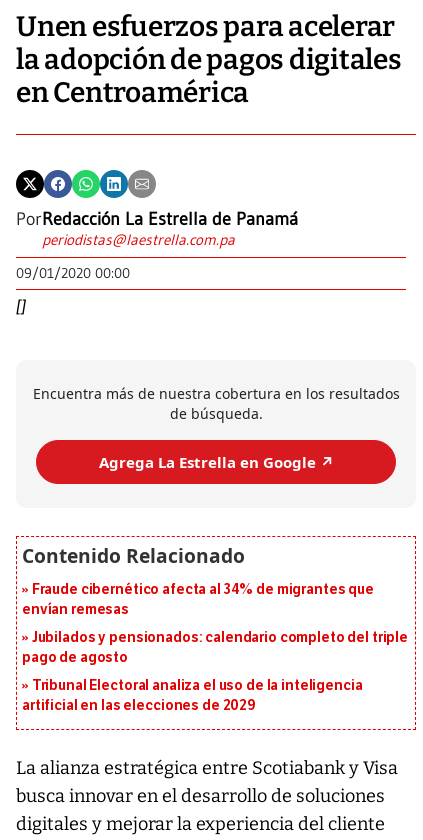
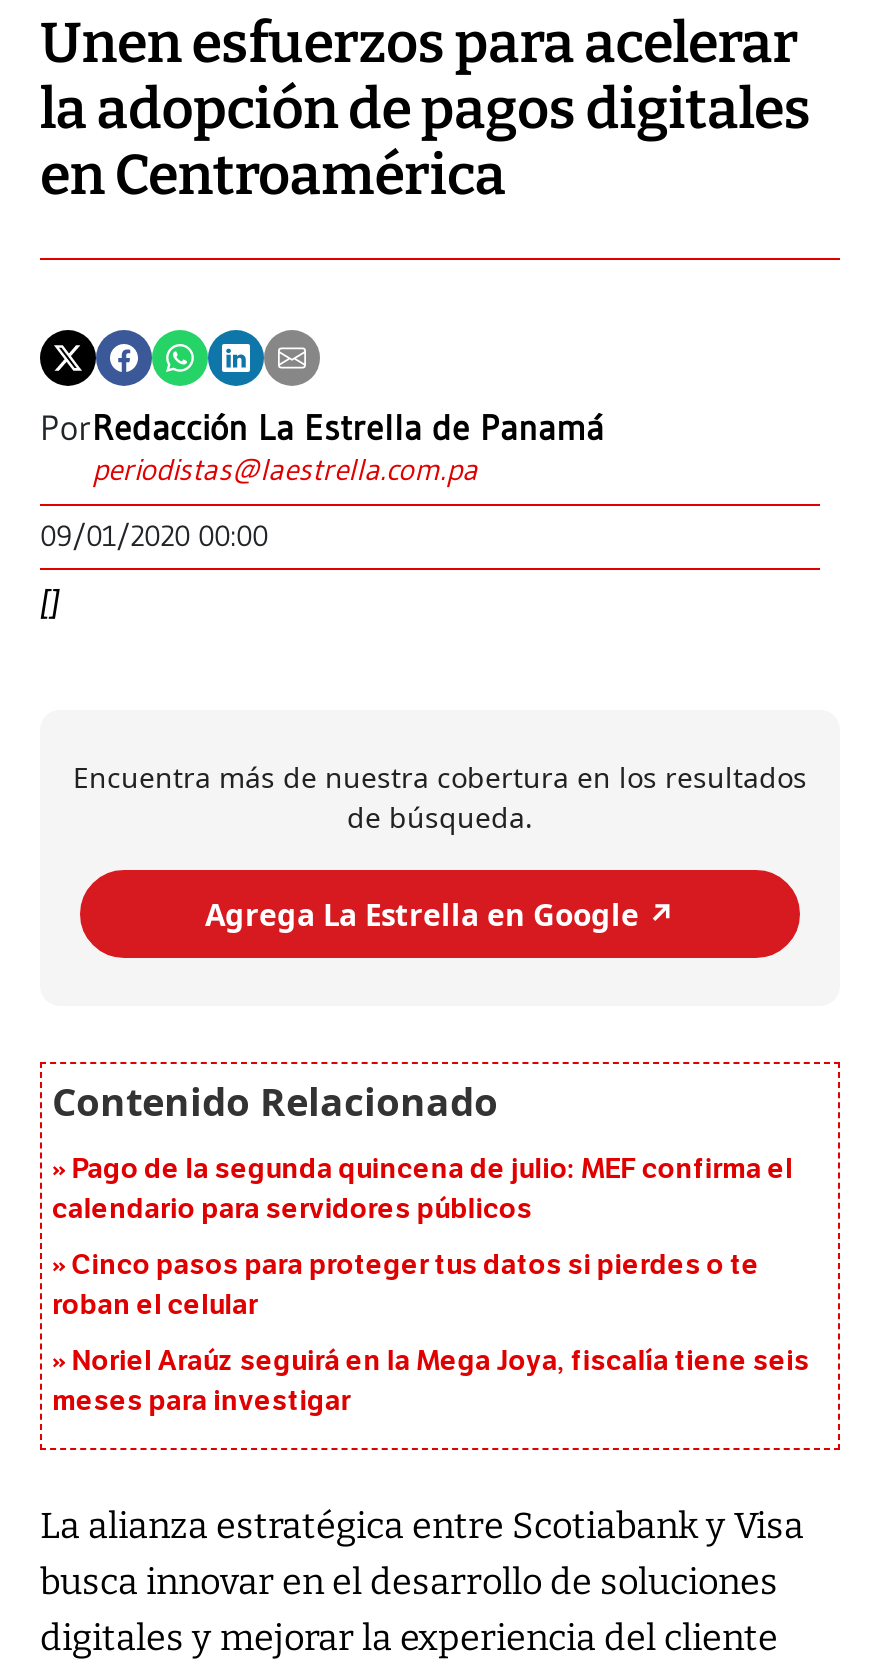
[22,581,374,618] Fraude cibernético afecta al 34% de migrantes que | envían remesas -> [52,1153,793,1227] Pago de la segunda quincena de julio: MEF confirma el | calendario para servidores públicos
[22,629,408,666] Jubilados y pensionados: calendario completo del triple | pago de agosto -> [52,1249,759,1323] Cinco pasos para proteger tus datos si pierdes o te | roban el celular
[22,677,362,714] Tribunal Electoral analiza el uso de la inteligencia | artificial en las elecciones de 2029 -> [52,1345,810,1419] Noriel Araúz seguirá en la Mega Joya, fiscalía tiene seis | meses para investigar

